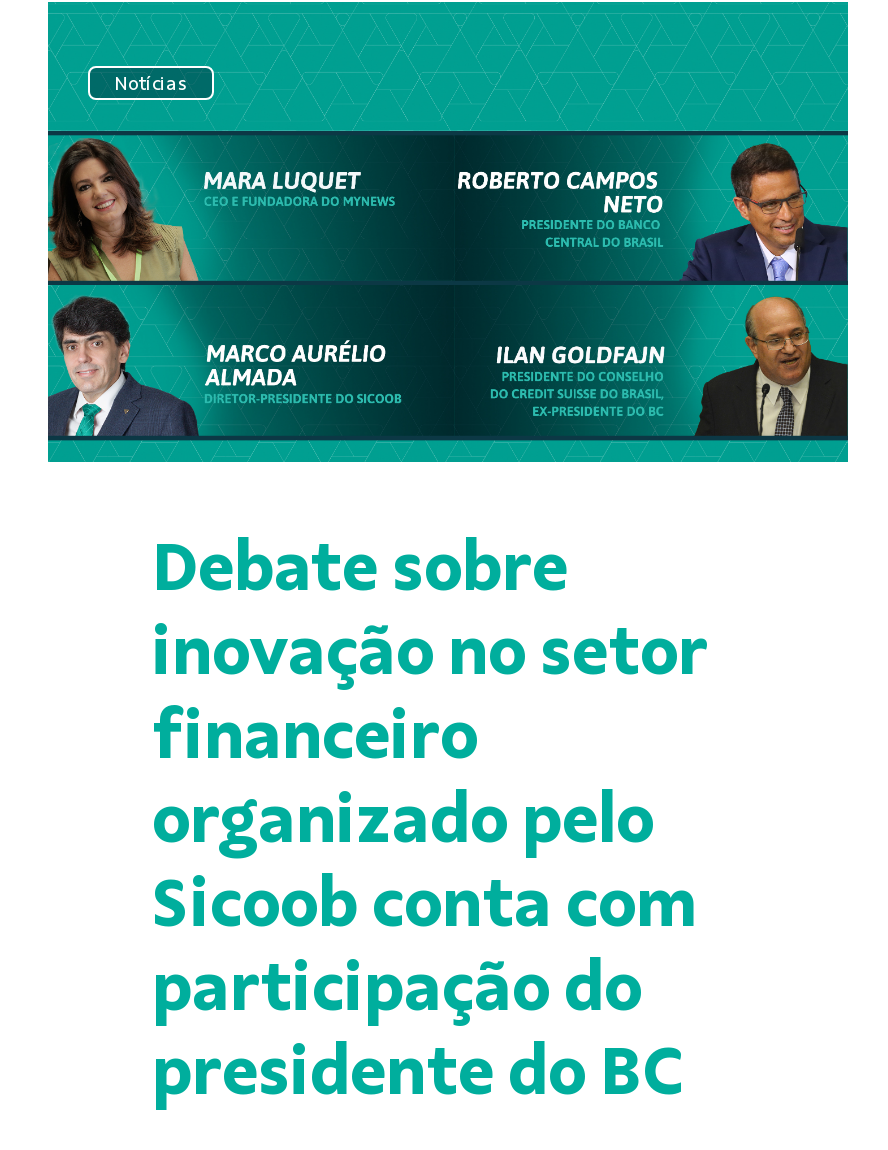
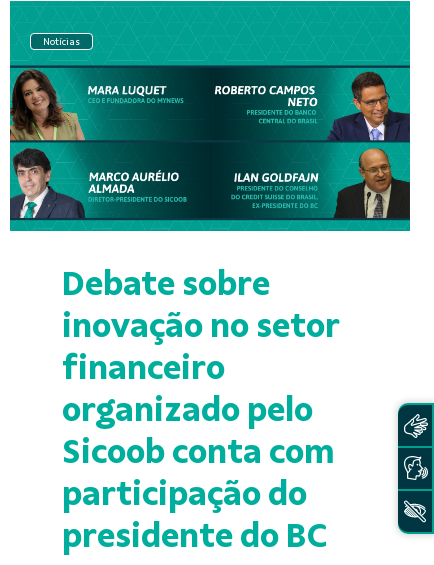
none -> [396,401,431,536] [image]

